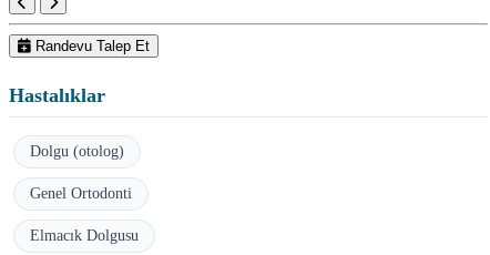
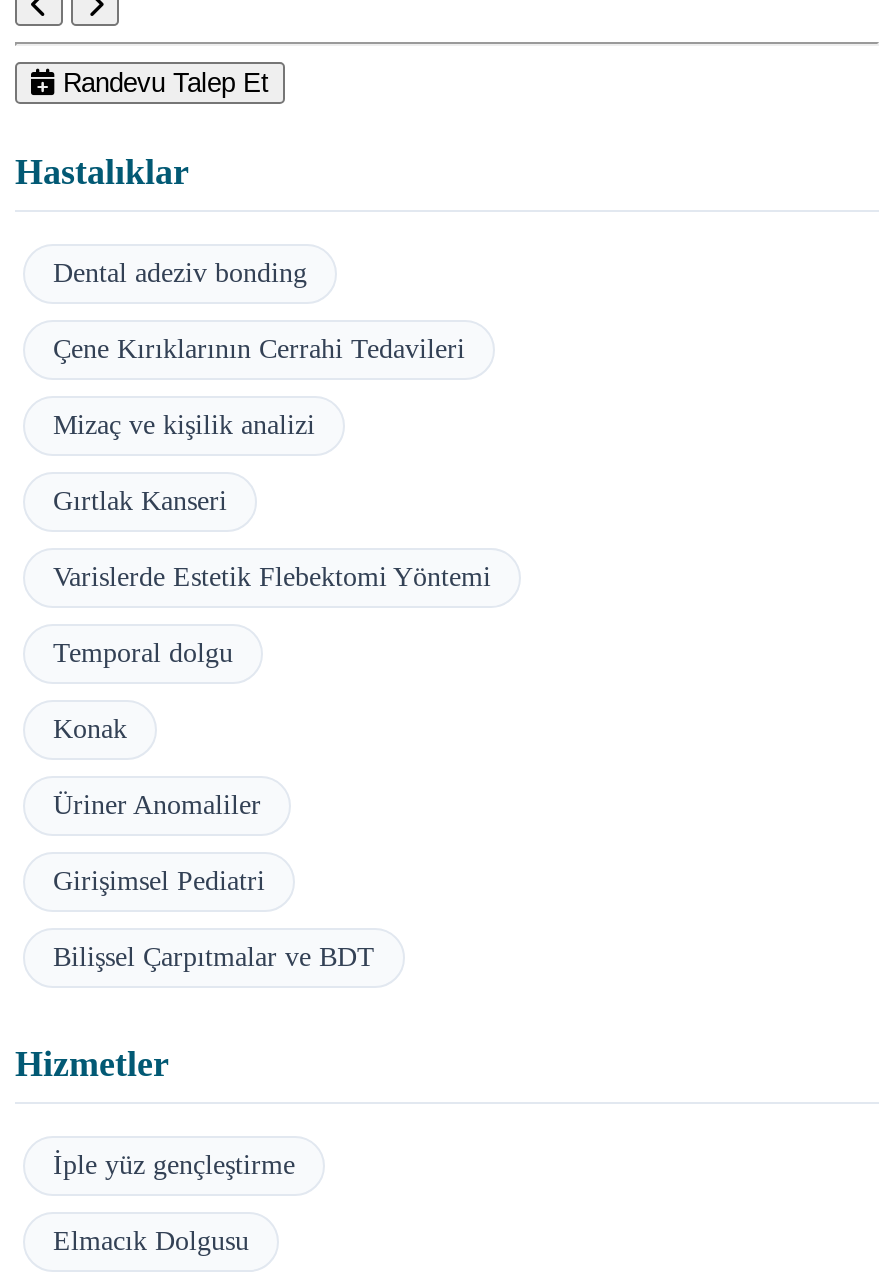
[30,143,132,201] Dolgu (otolog) | Genel Ortodonti -> [15,257,491,1179] Dental adeziv bonding | Çene Kırıklarının Cerrahi Tedavileri | Mizaç ve kişilik analizi | Gırtlak Kanseri | Varislerde Estetik Flebektomi Yöntemi | Temporal dolgu | Konak | Üriner Anomaliler | Girişimsel Pediatri | Bilişsel Çarpıtmalar ve BDT | Hizmetler | İple yüz gençleştirme

